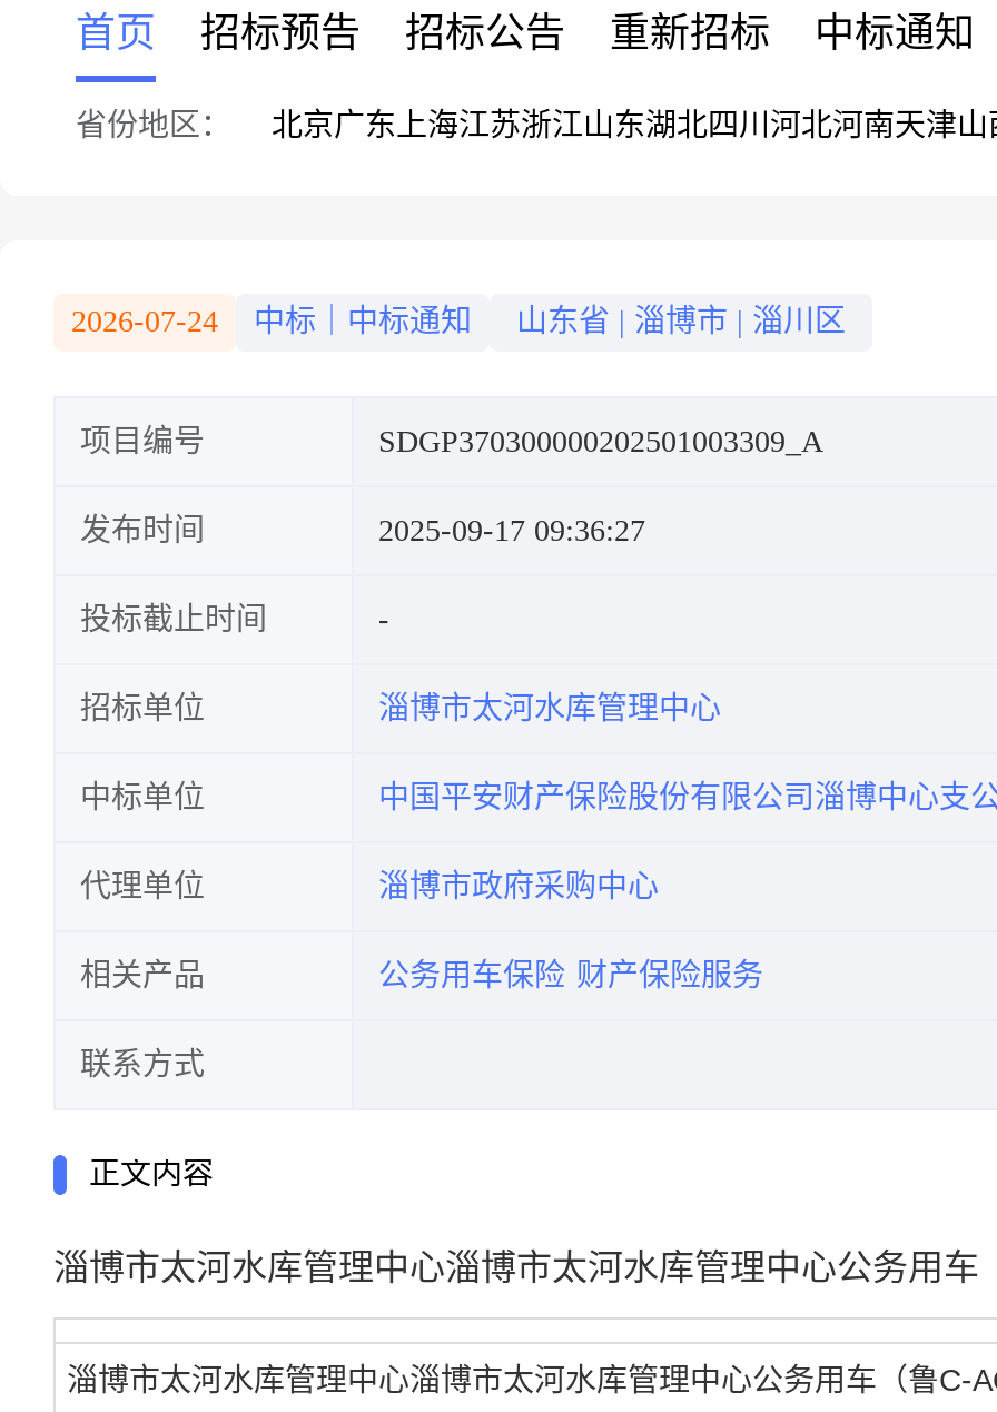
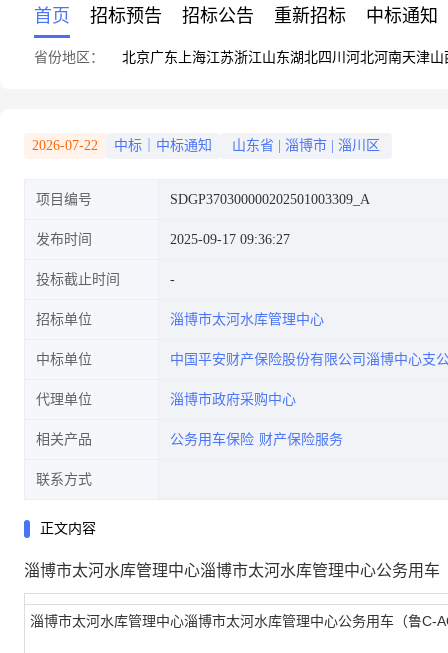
[71,305,218,338] 2026-07-24 -> [32,138,98,153] 2026-07-22

